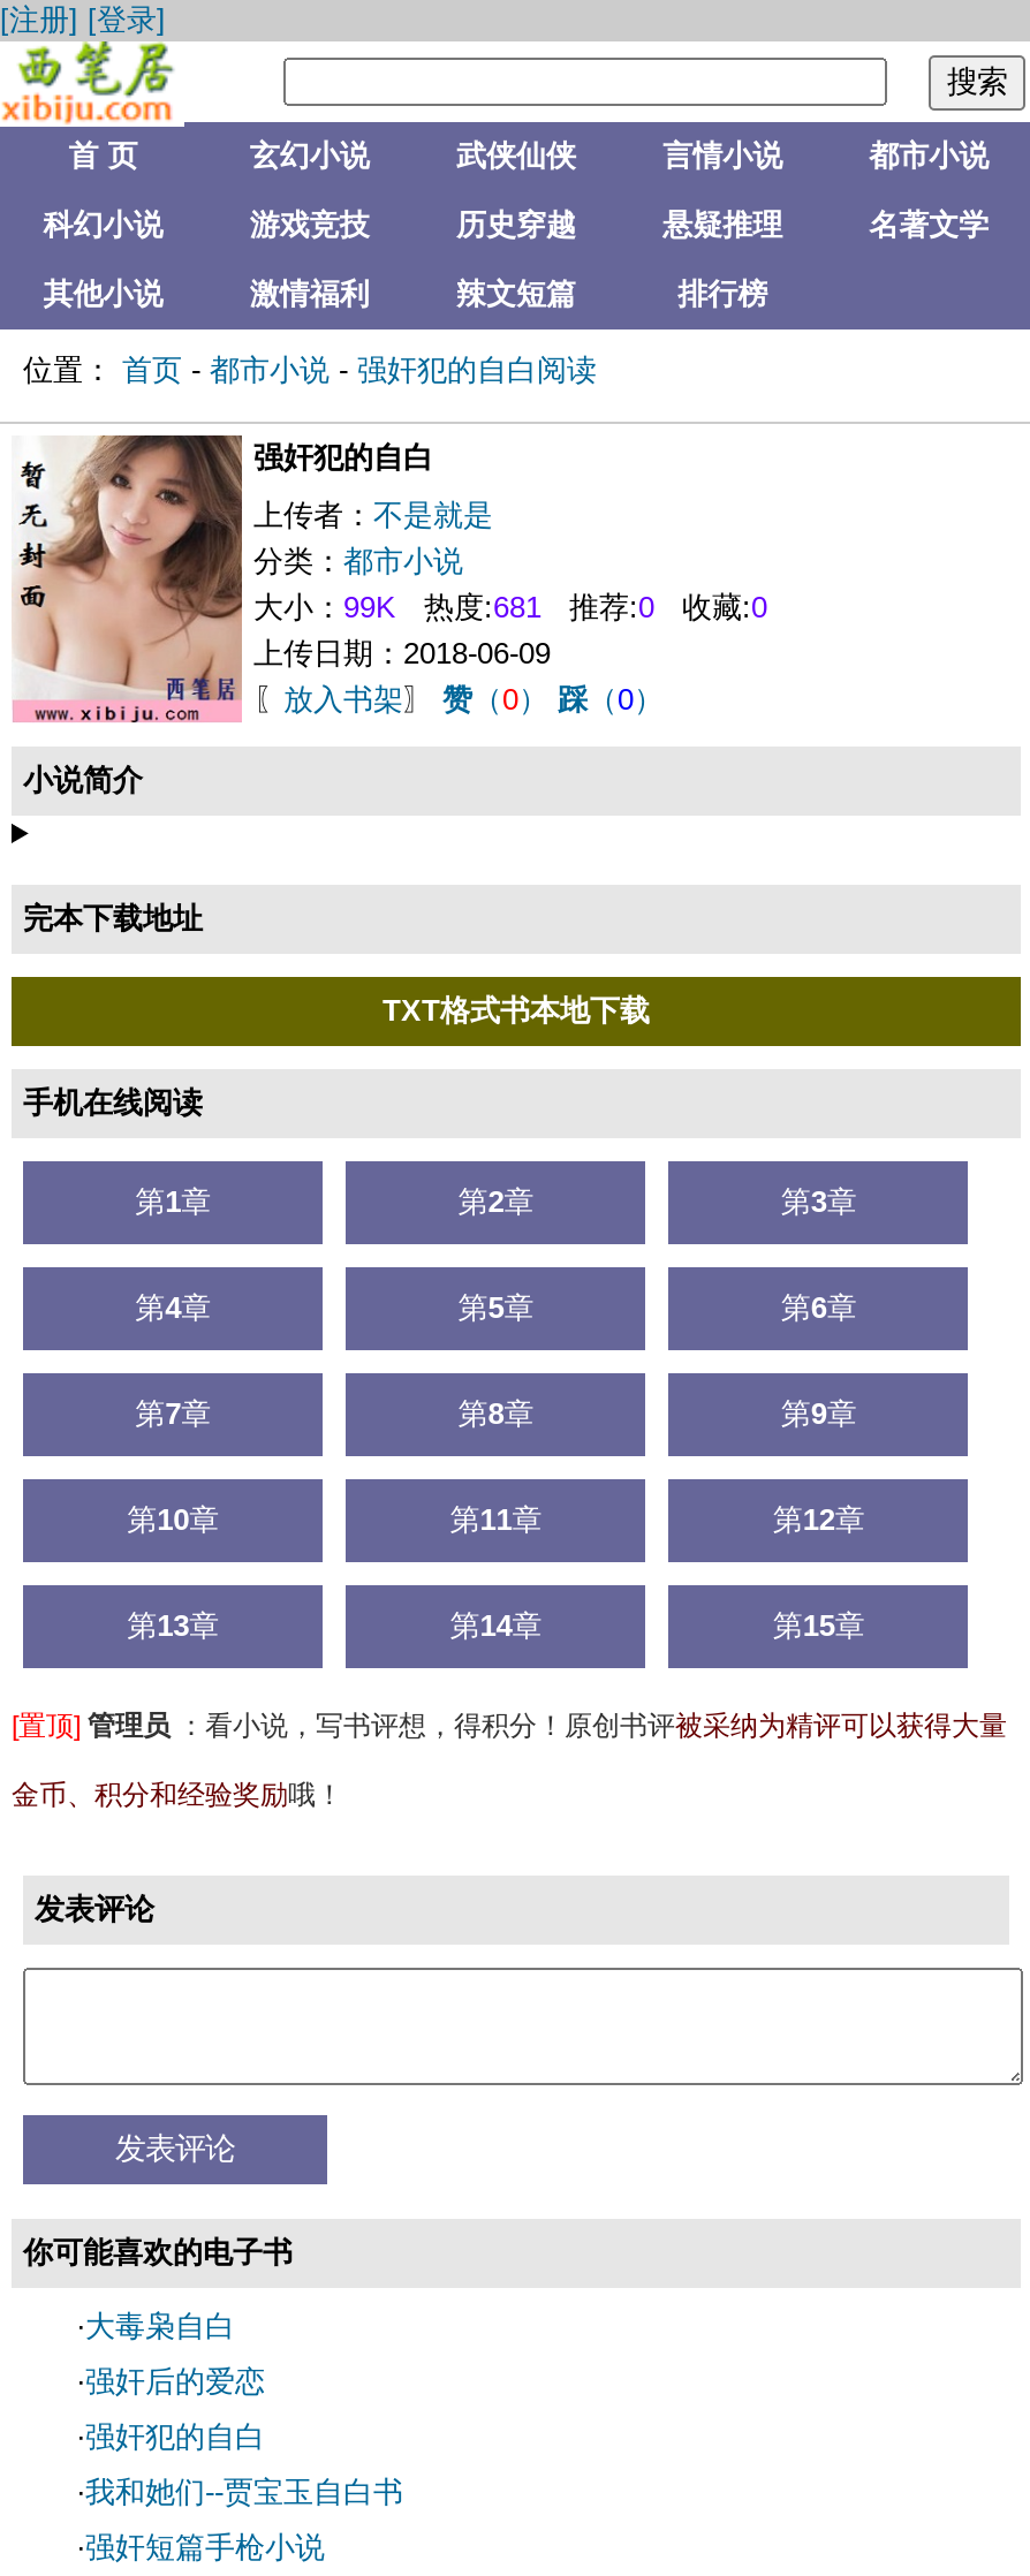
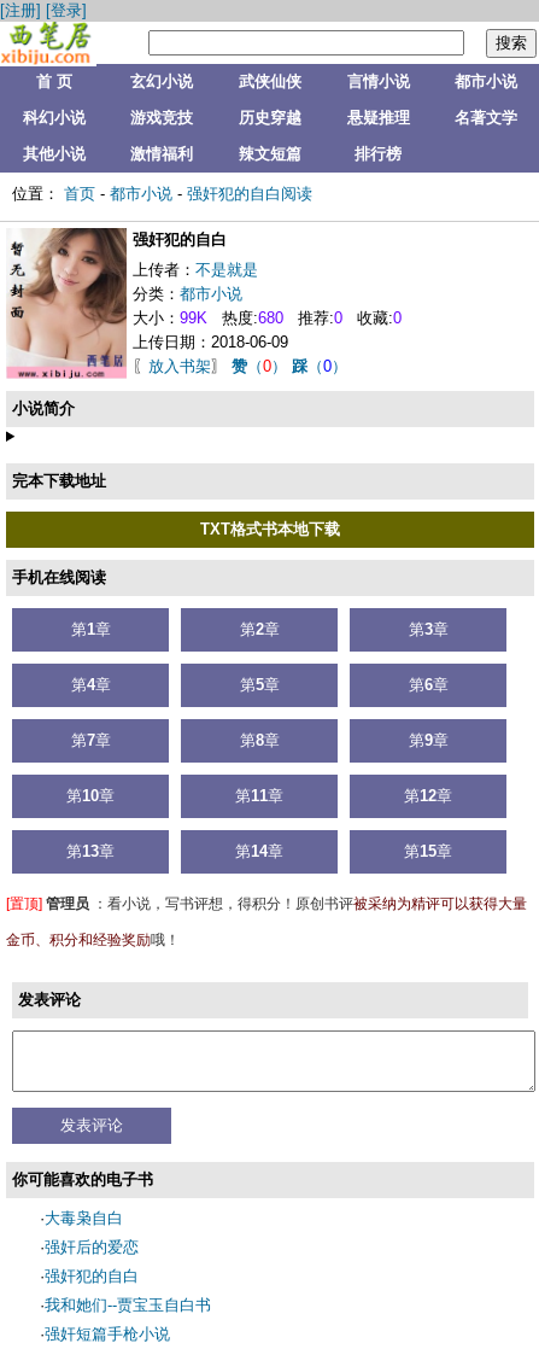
[253,590,767,624] 大小：99K热度:681推荐:0收藏:0 -> [133,309,402,327] 大小：99K热度:680推荐:0收藏:0

